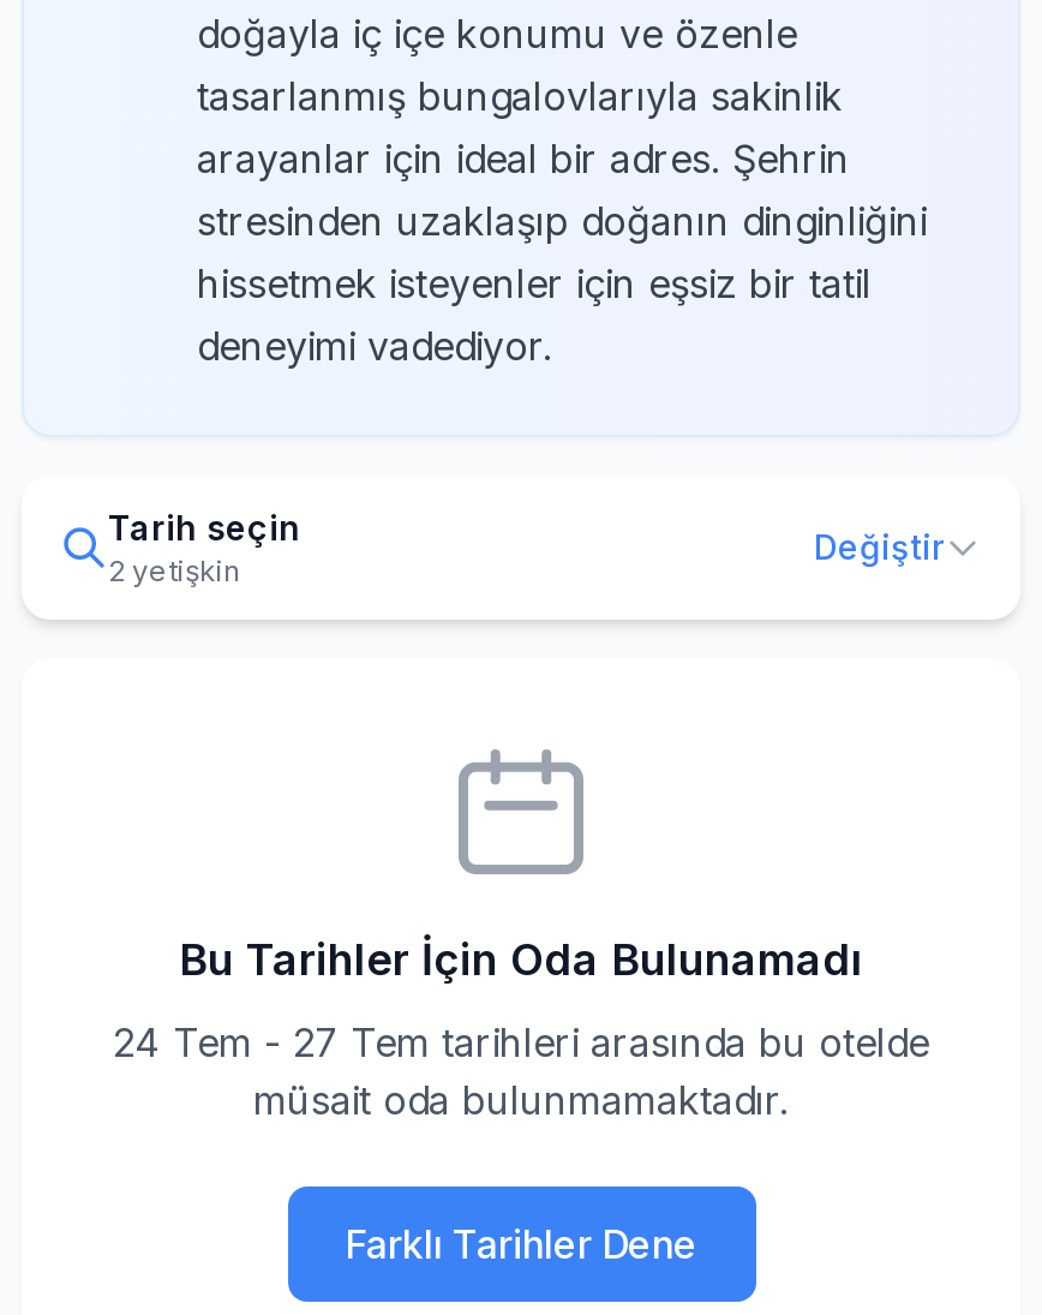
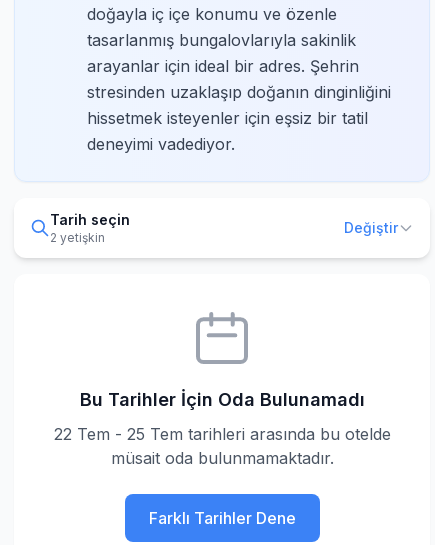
[113,1018,929,1066] 24 Tem - 27 Tem tarihleri arasında bu otelde -> [53,424,390,444] 22 Tem - 25 Tem tarihleri arasında bu otelde

